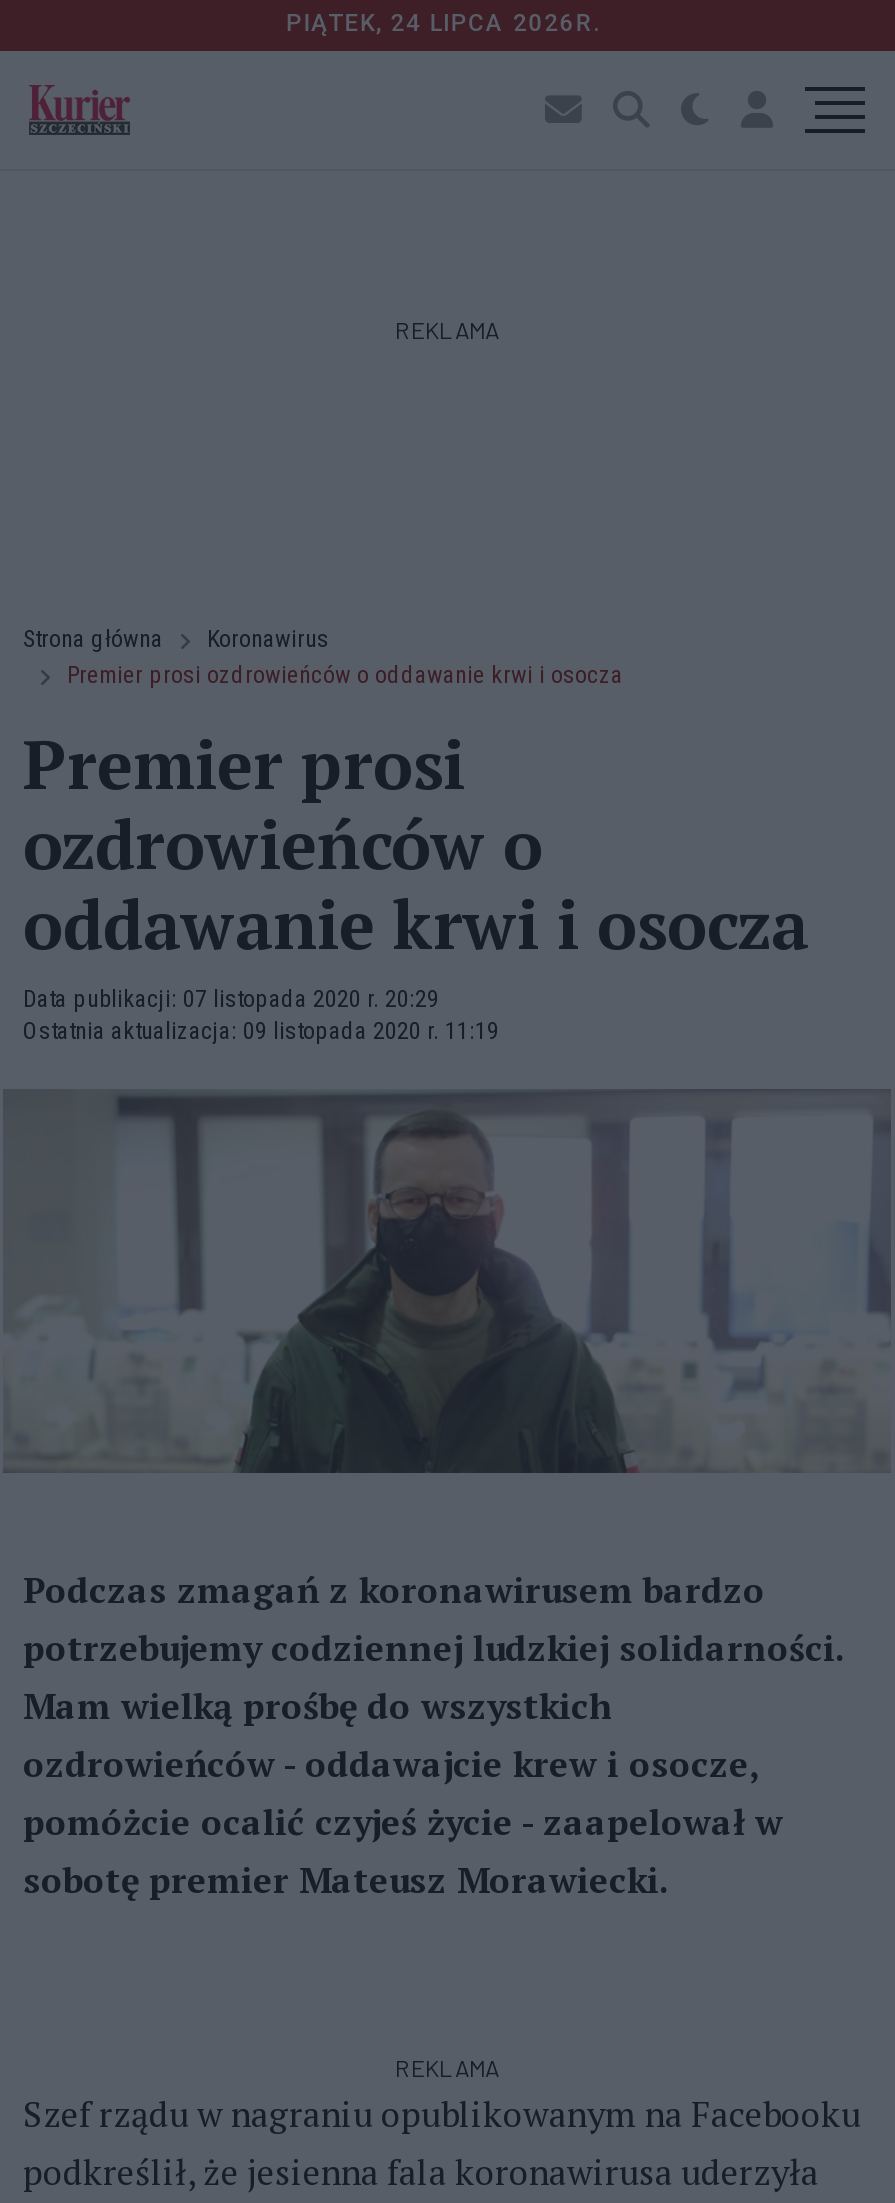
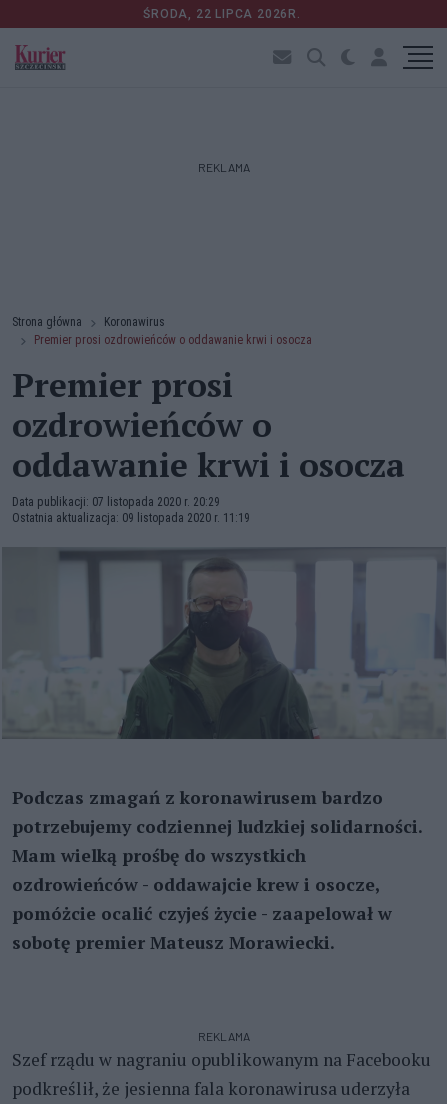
[286,9,608,37] PIĄTEK, 24 LIPCA 2026R. -> [143,7,305,21] ŚRODA, 22 LIPCA 2026R.

